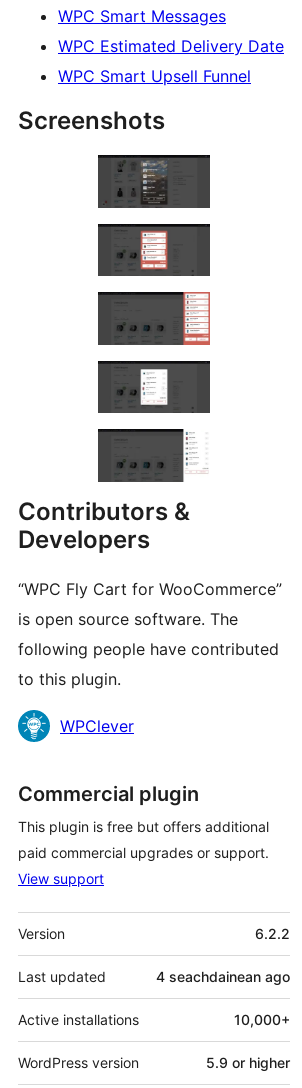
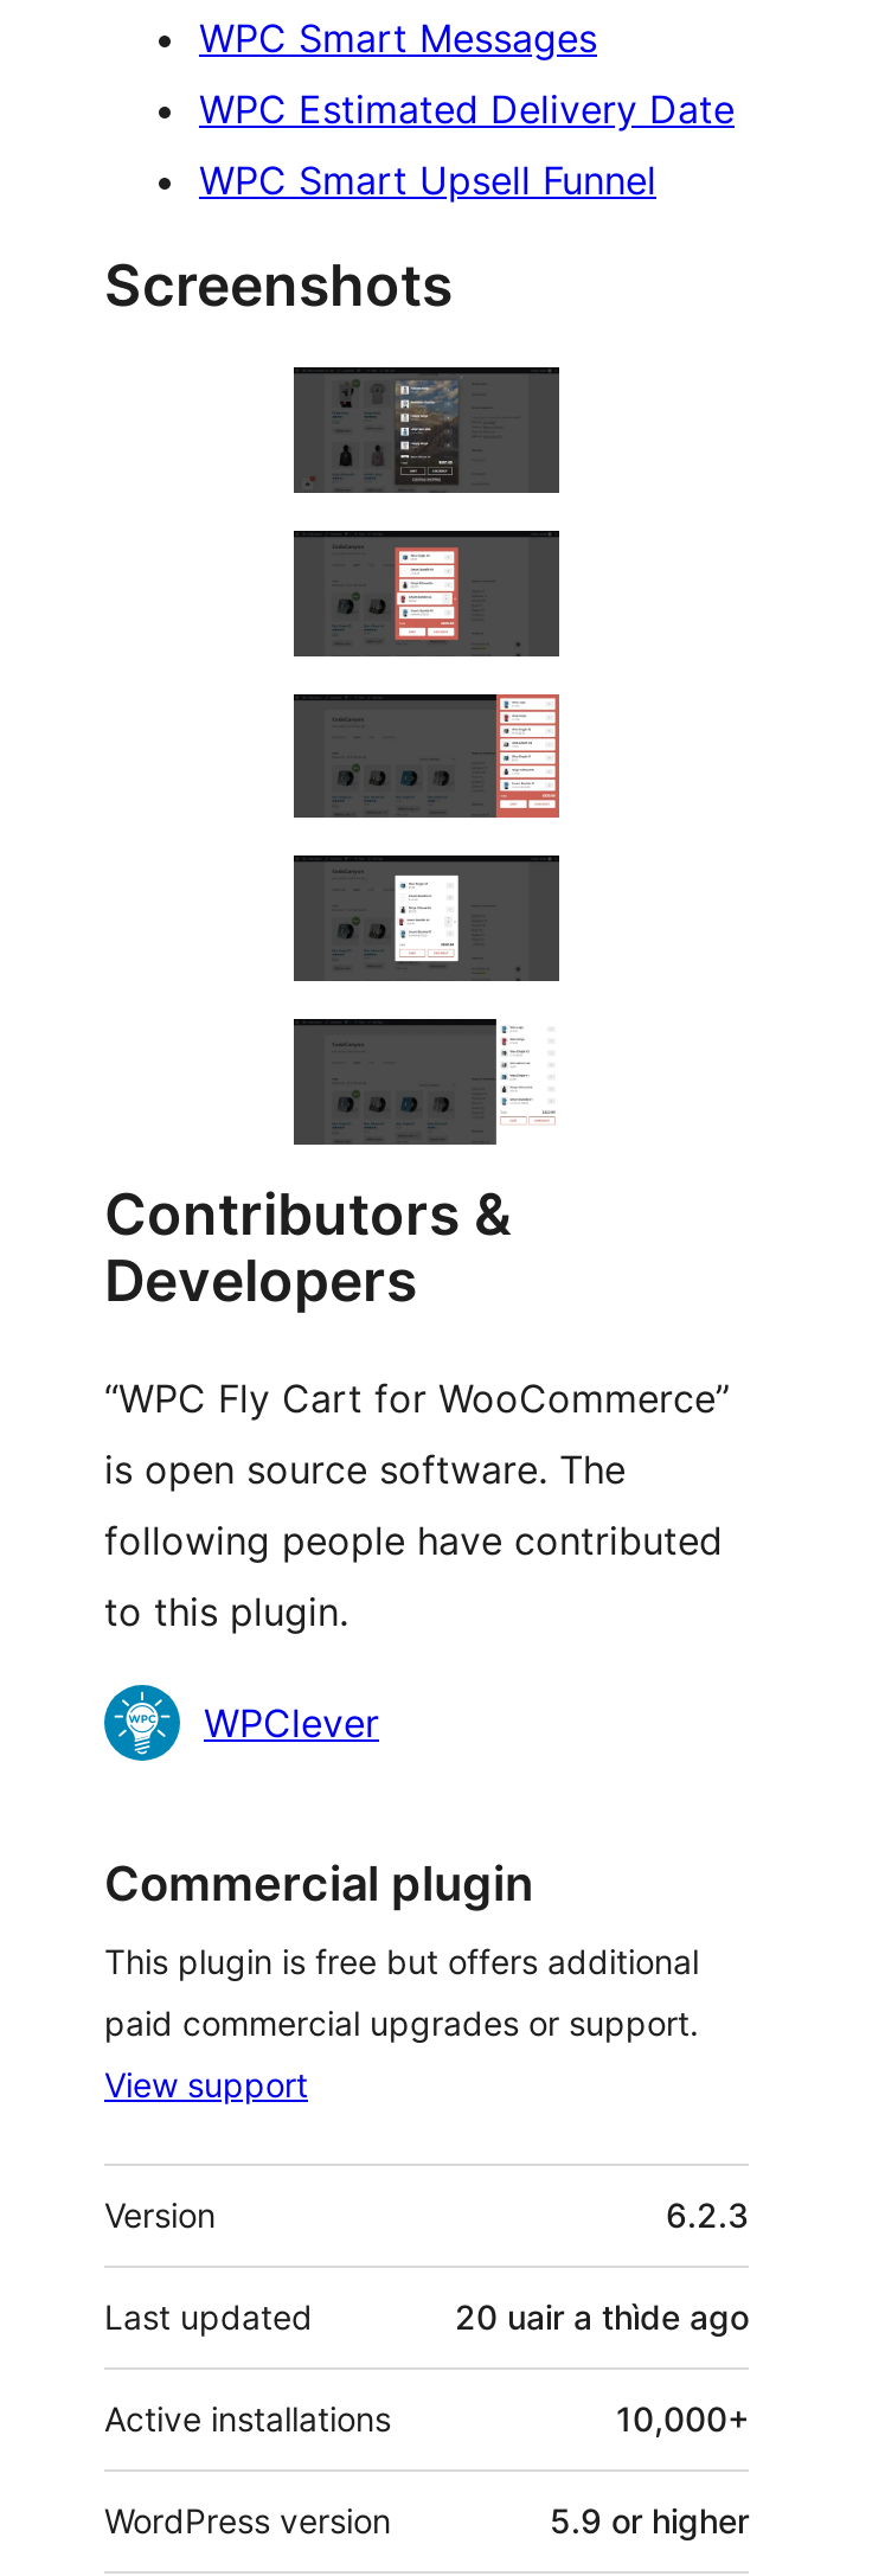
[255,925,290,942] 6.2.2 -> [666,2194,749,2235] 6.2.3
[156,968,290,985] 4 seachdainean ago -> [455,2296,749,2337] 20 uair a thìde ago

